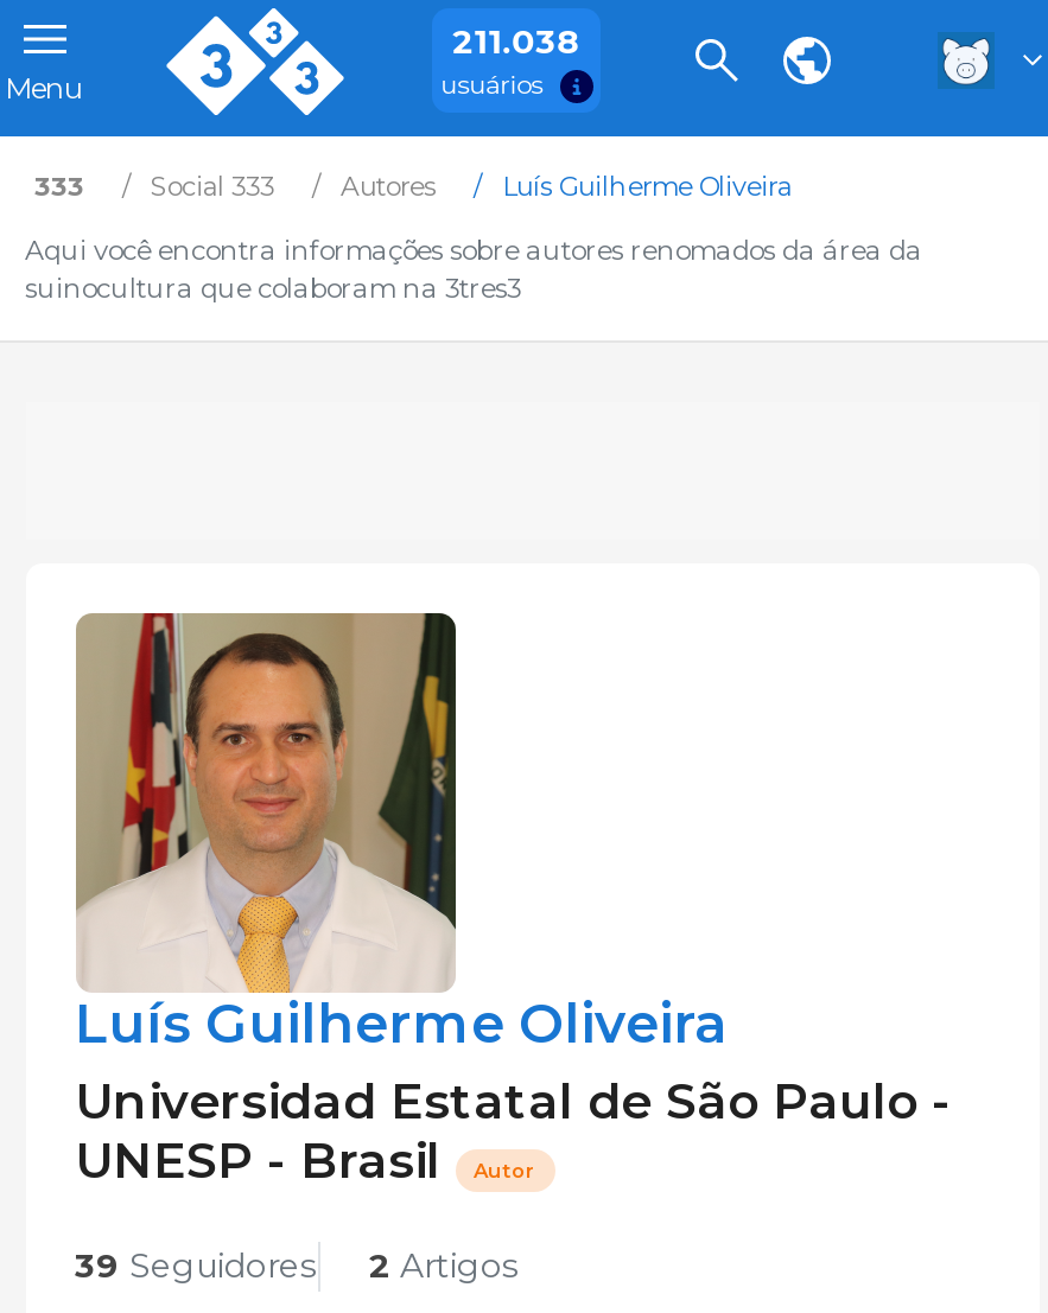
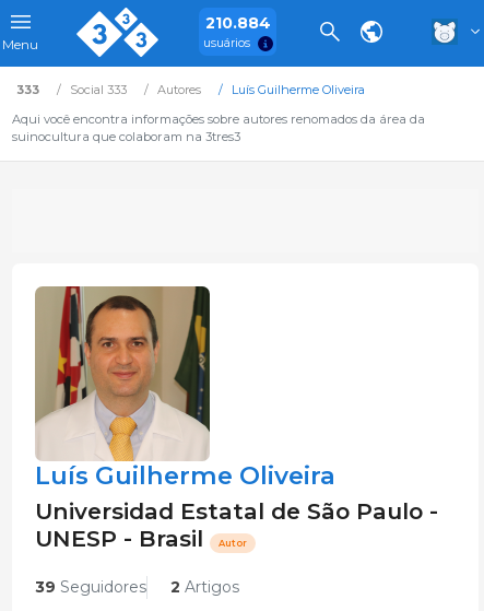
[453,19,581,62] 211.038 -> [205,13,271,32] 210.884

